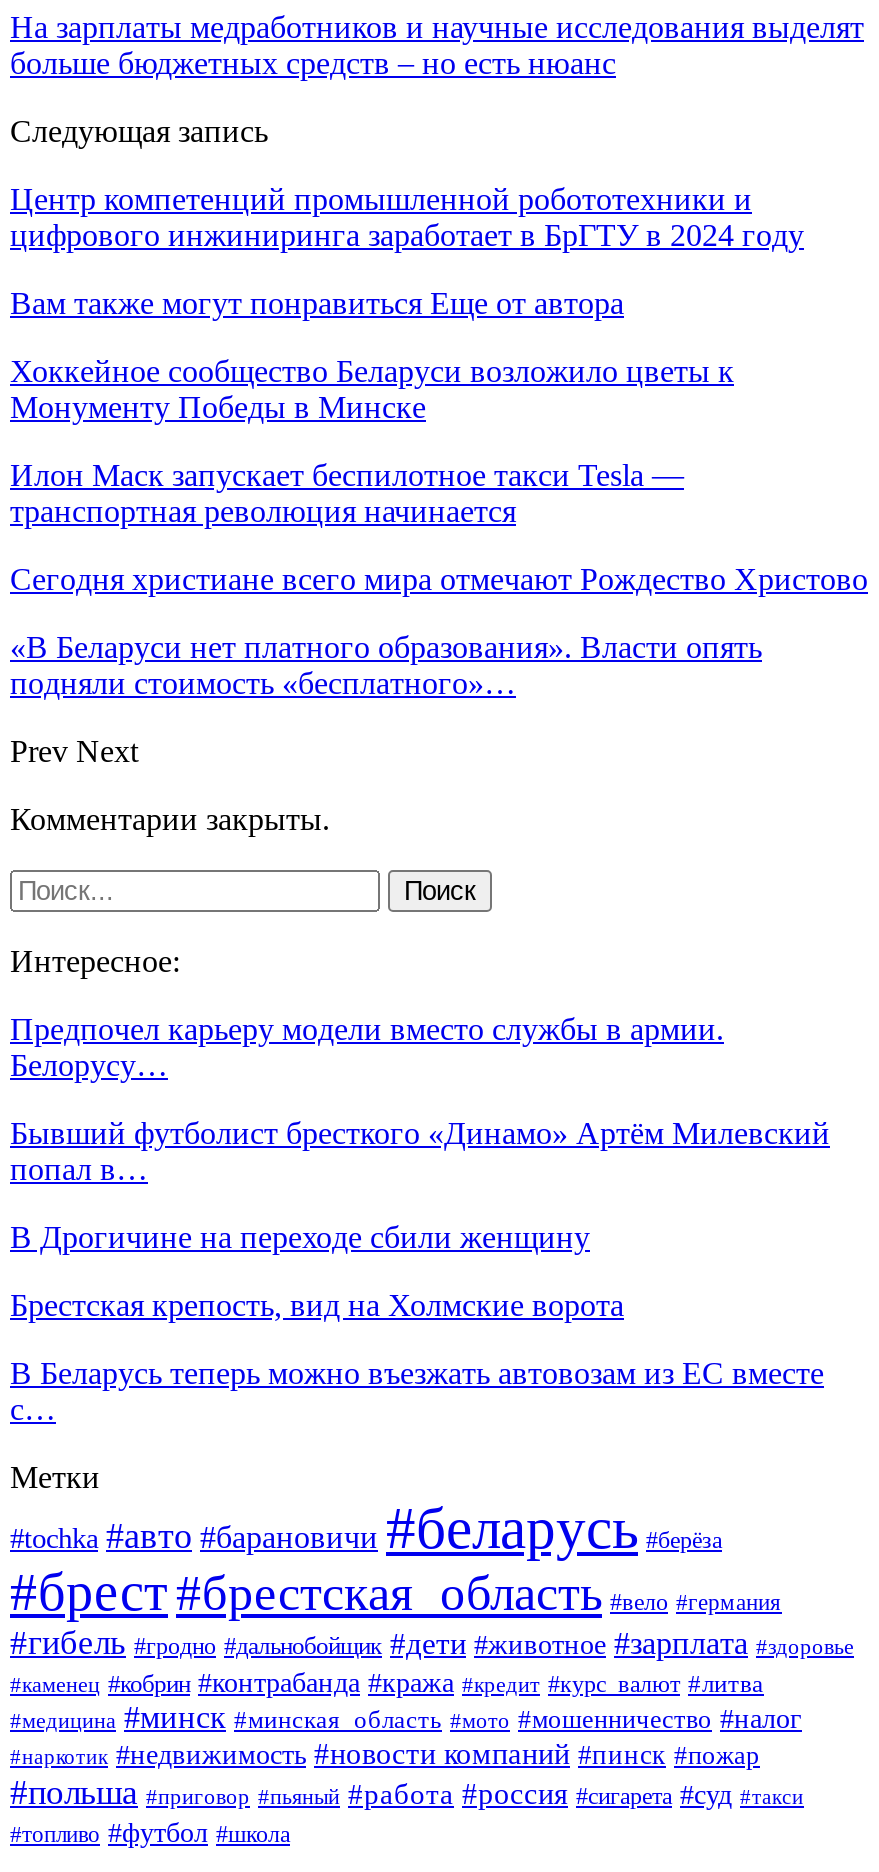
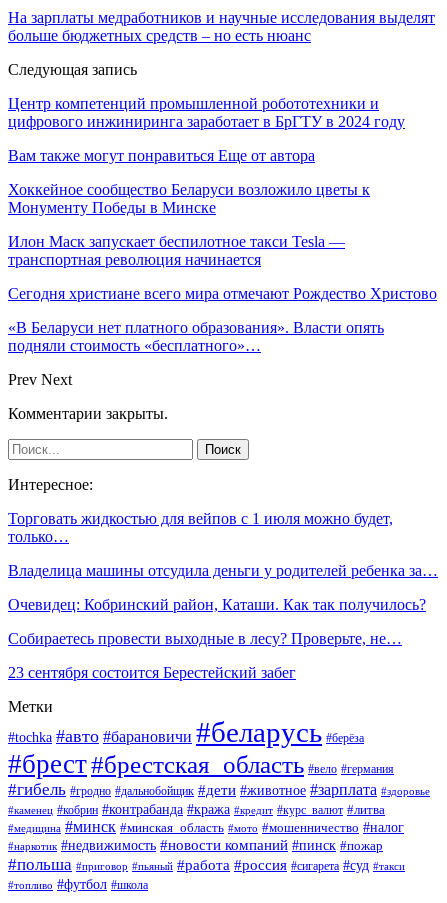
[10,1012,724,1082] Предпочел карьеру модели вместо службы в армии. | Белорусу… -> [8,510,393,545] Торговать жидкостью для вейпов с 1 июля можно будет, | только…
[10,1116,830,1186] Бывший футболист бресткого «Динамо» Артём Милевский | попал в… -> [8,562,438,579] Владелица машины отсудила деньги у родителей ребенка за…
[10,1220,590,1254] В Дрогичине на переходе сбили женщину -> [8,596,426,613] Очевидец: Кобринский район, Каташи. Как так получилось?
[10,1288,624,1322] Брестская крепость, вид на Холмские ворота -> [8,630,402,647] Собираетесь провести выходные в лесу? Проверьте, не…
[10,1356,824,1426] В Беларусь теперь можно въезжать автовозам из ЕС вместе | с… -> [8,664,296,681] 23 сентября состоится Берестейский забег

